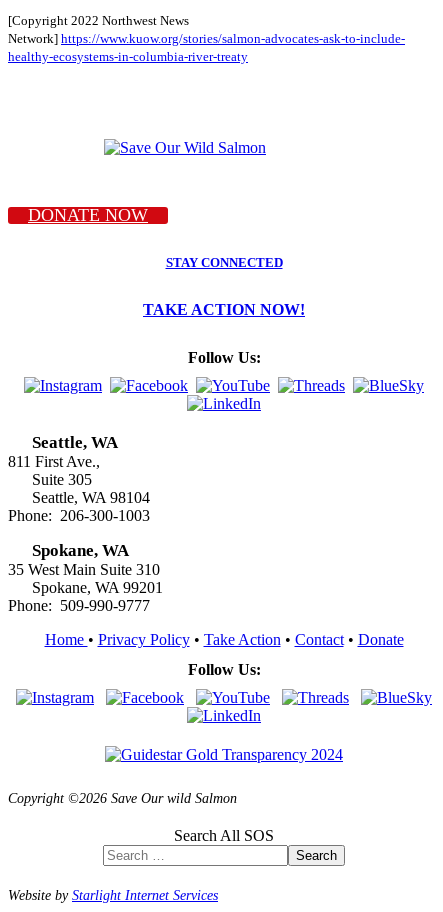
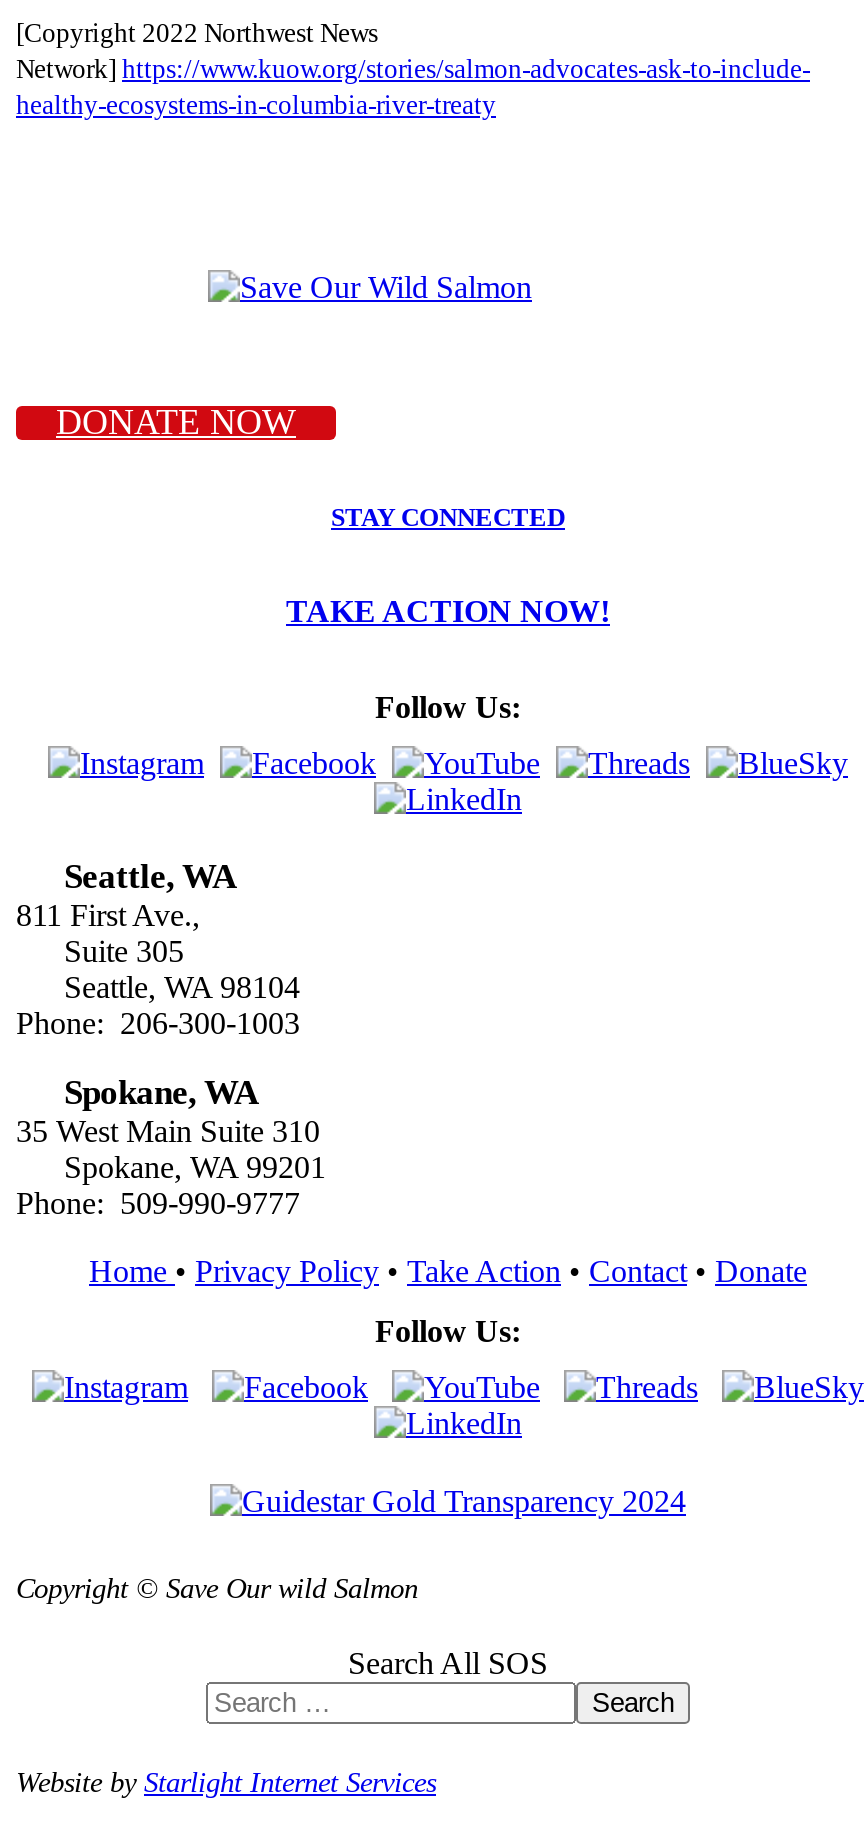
[8,790,237,806] Copyright ©2026 Save Our wild Salmon -> [16,1572,418,1604] Copyright © Save Our wild Salmon

